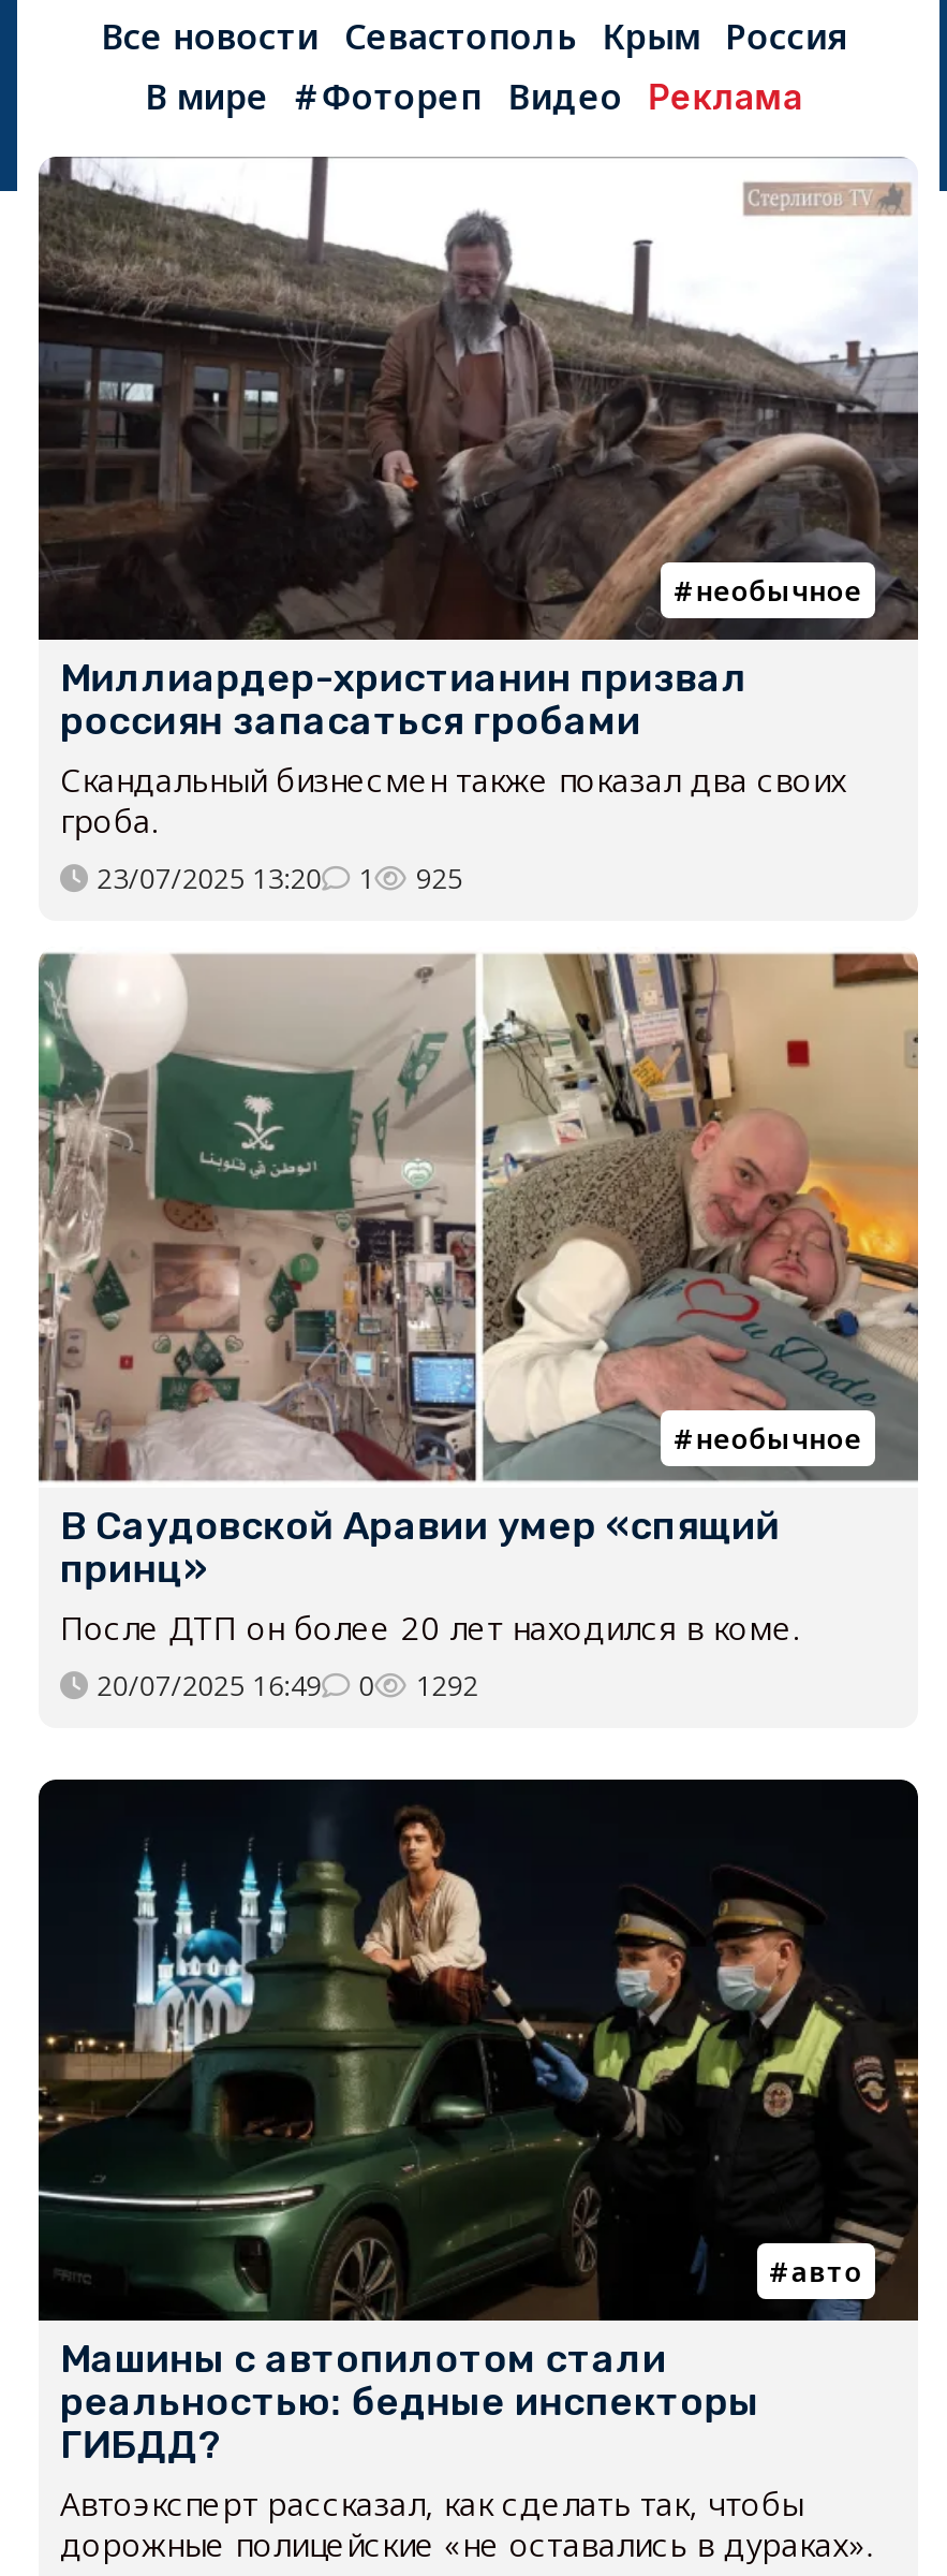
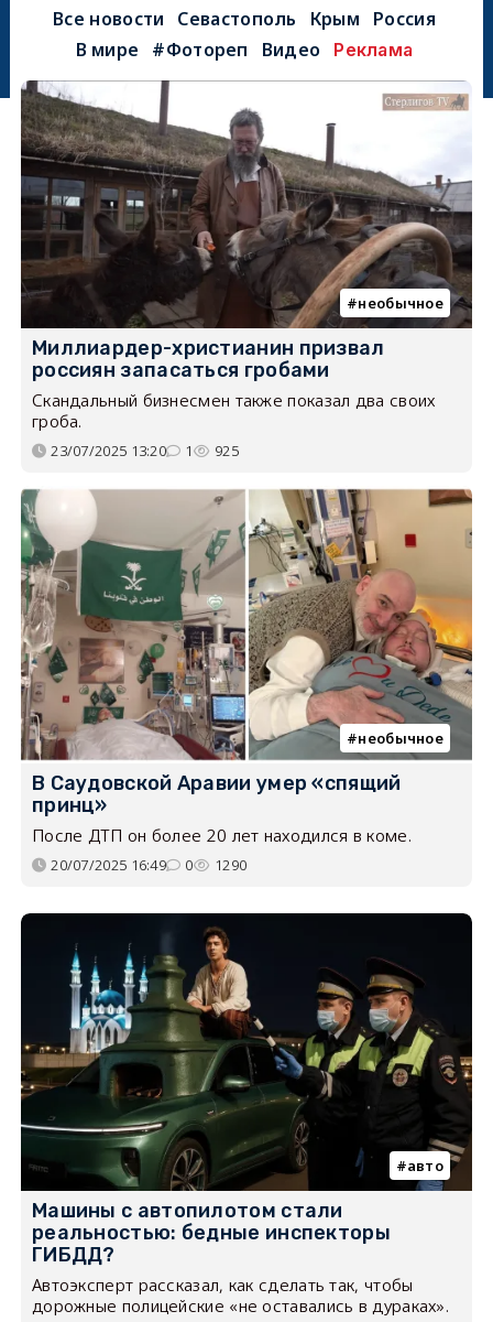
[97,1665,479,1704] 20/07/2025 16:49 0 1292 -> [51,855,247,875] 20/07/2025 16:49 0 1290

